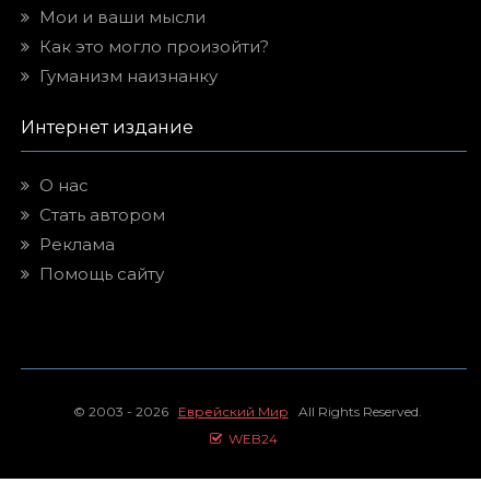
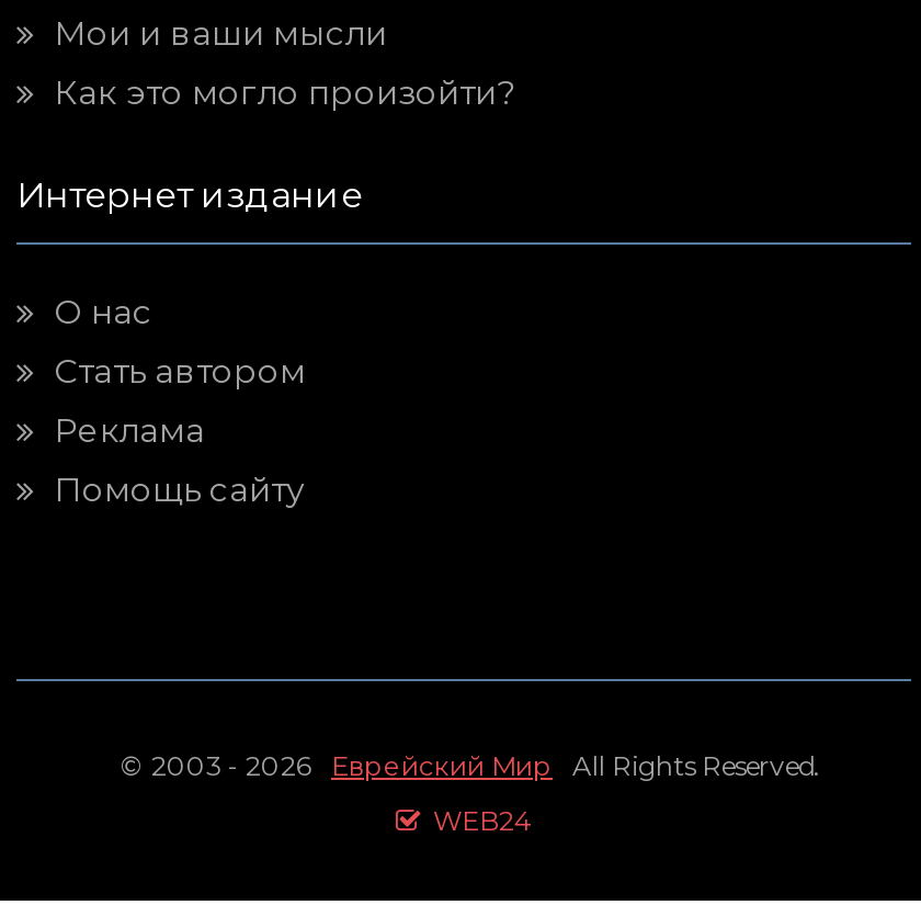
[39,65,218,86] Гуманизм наизнанку -> none

